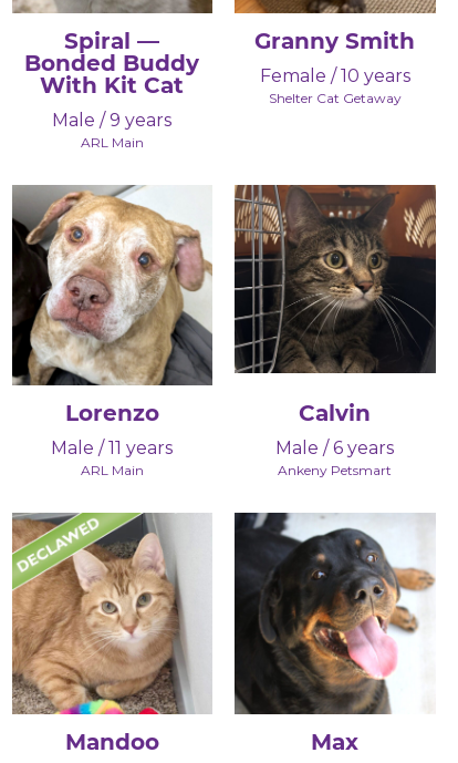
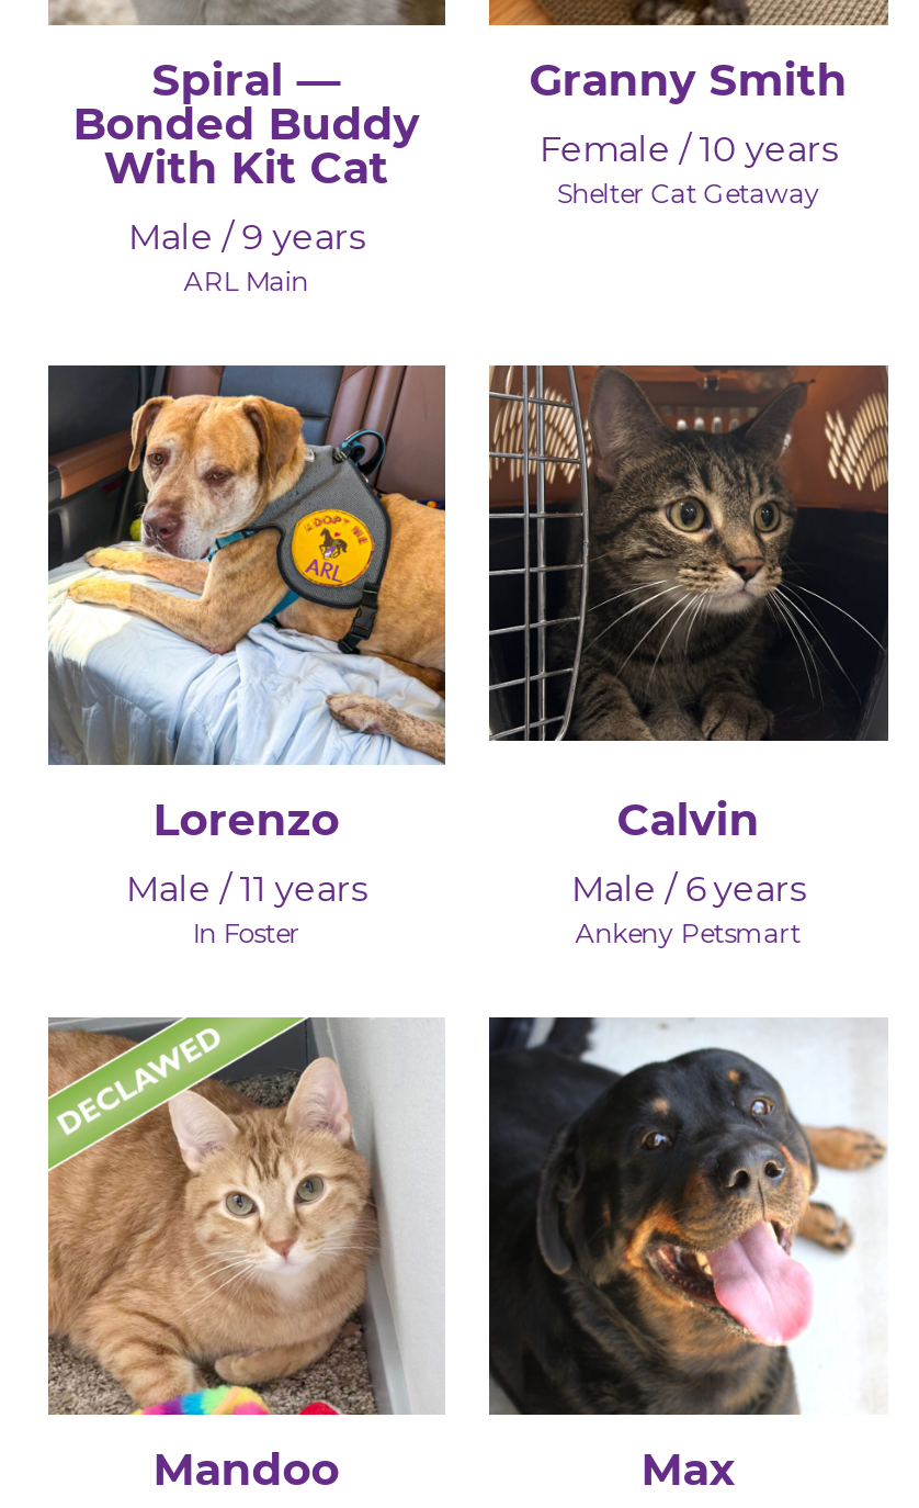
[11,184,214,386] [image] -> [46,362,447,766] [image]
[81,462,144,478] ARL Main -> [193,915,300,948] In Foster

